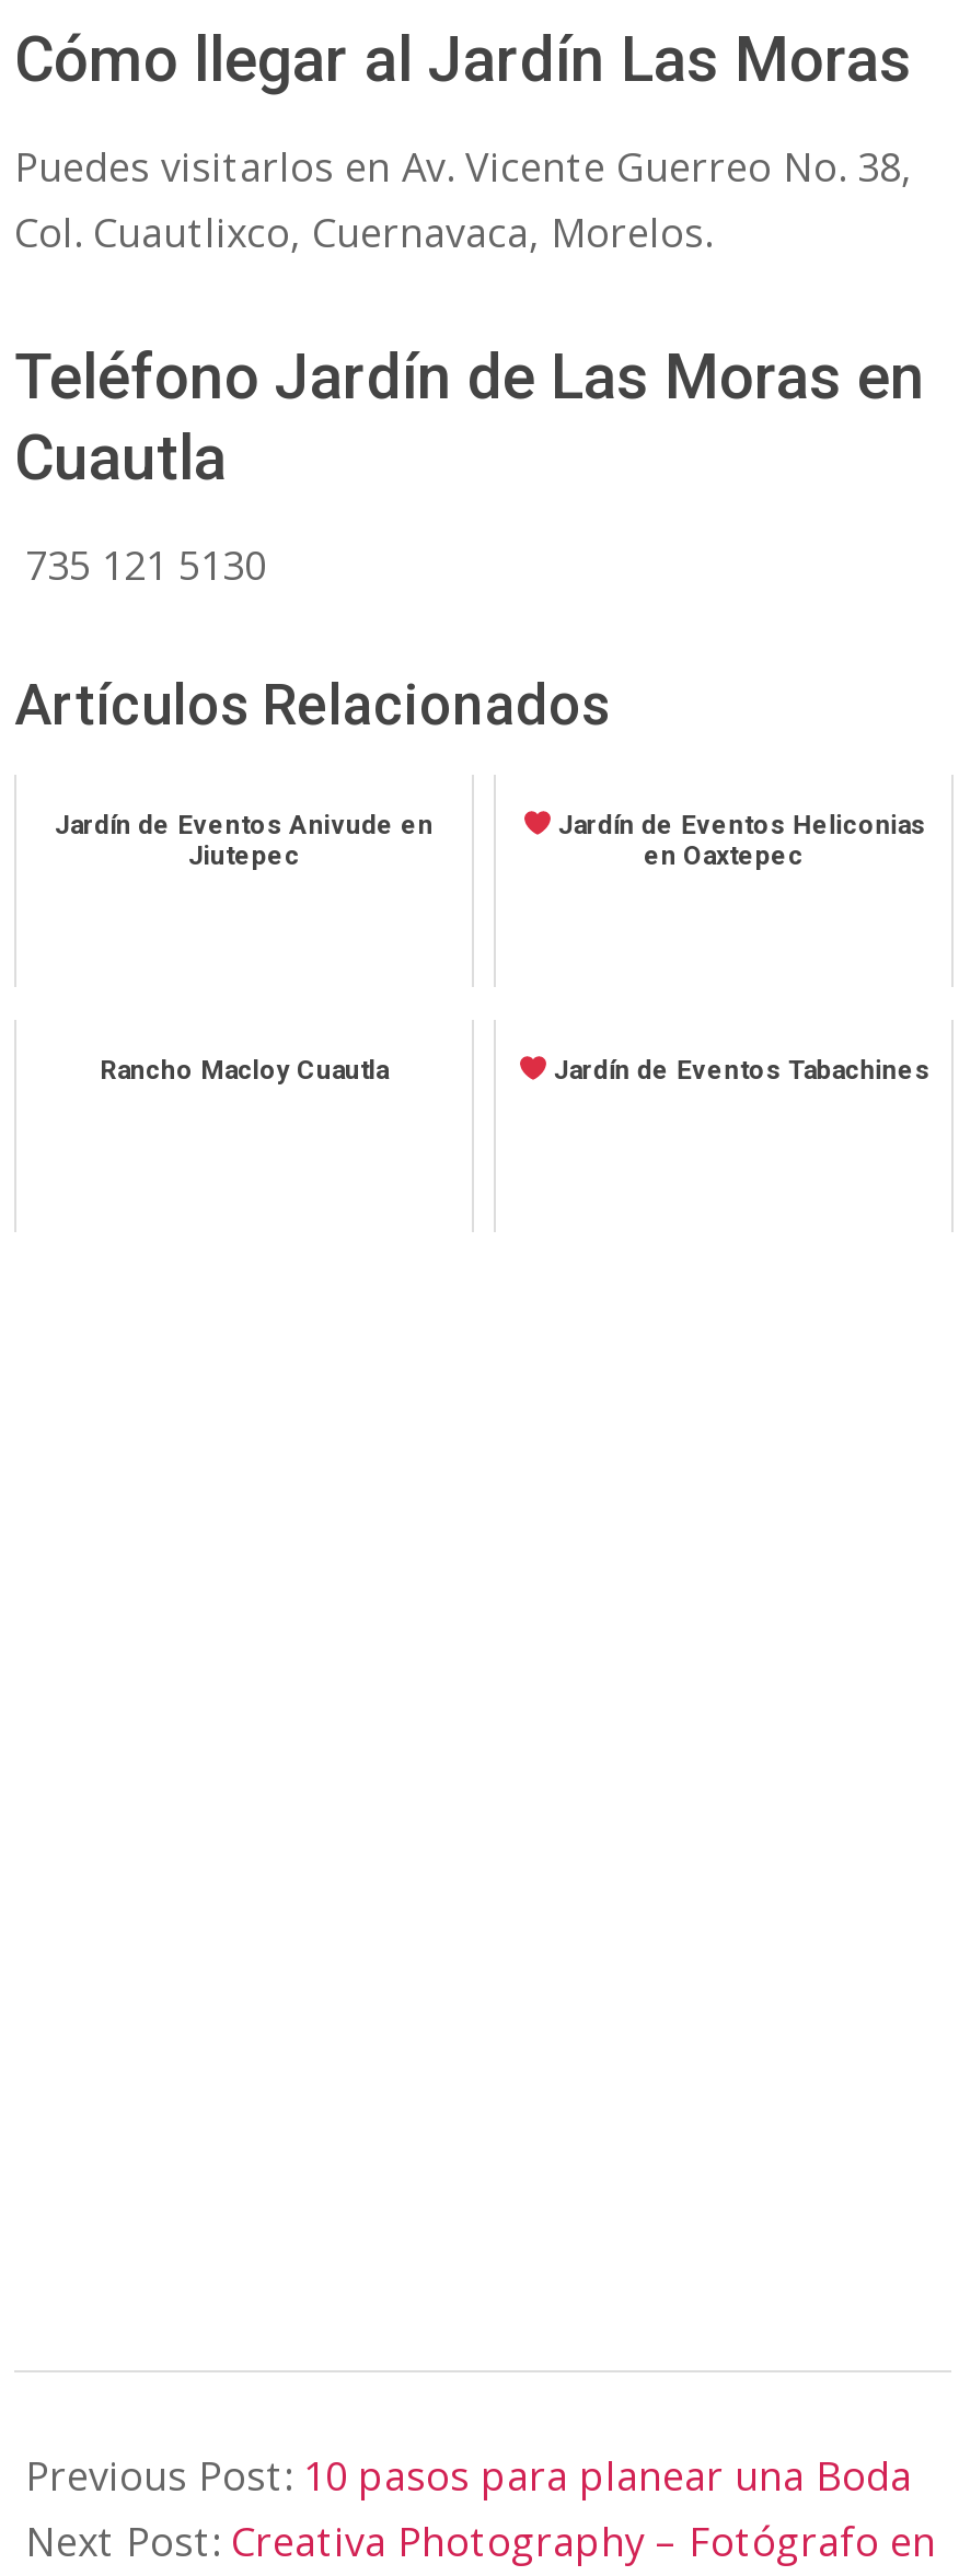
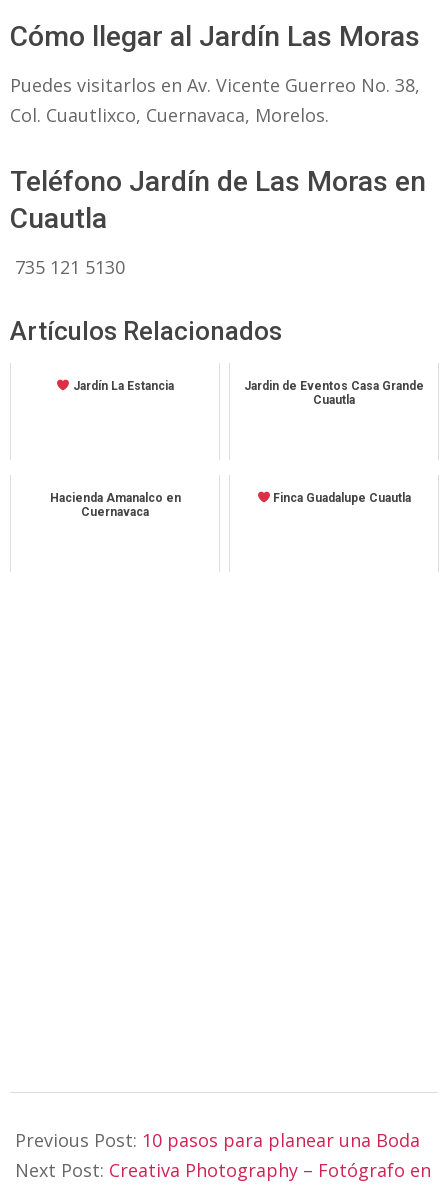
[55,809,434,870] Jardín de Eventos Anivude en | Jiutepec -> [70,379,424,407] Jardín La Estancia | Jardin de Eventos Casa Grande | Cuautla
[551,809,926,870] Jardín de Eventos Heliconias | en Oaxtepec -> [49,491,180,519] Hacienda Amanalco en | Cuernavaca
[100,1054,930,1085] Rancho Macloy Cuautla | Jardín de Eventos Tabachines -> [270,491,411,505] Finca Guadalupe Cuautla

